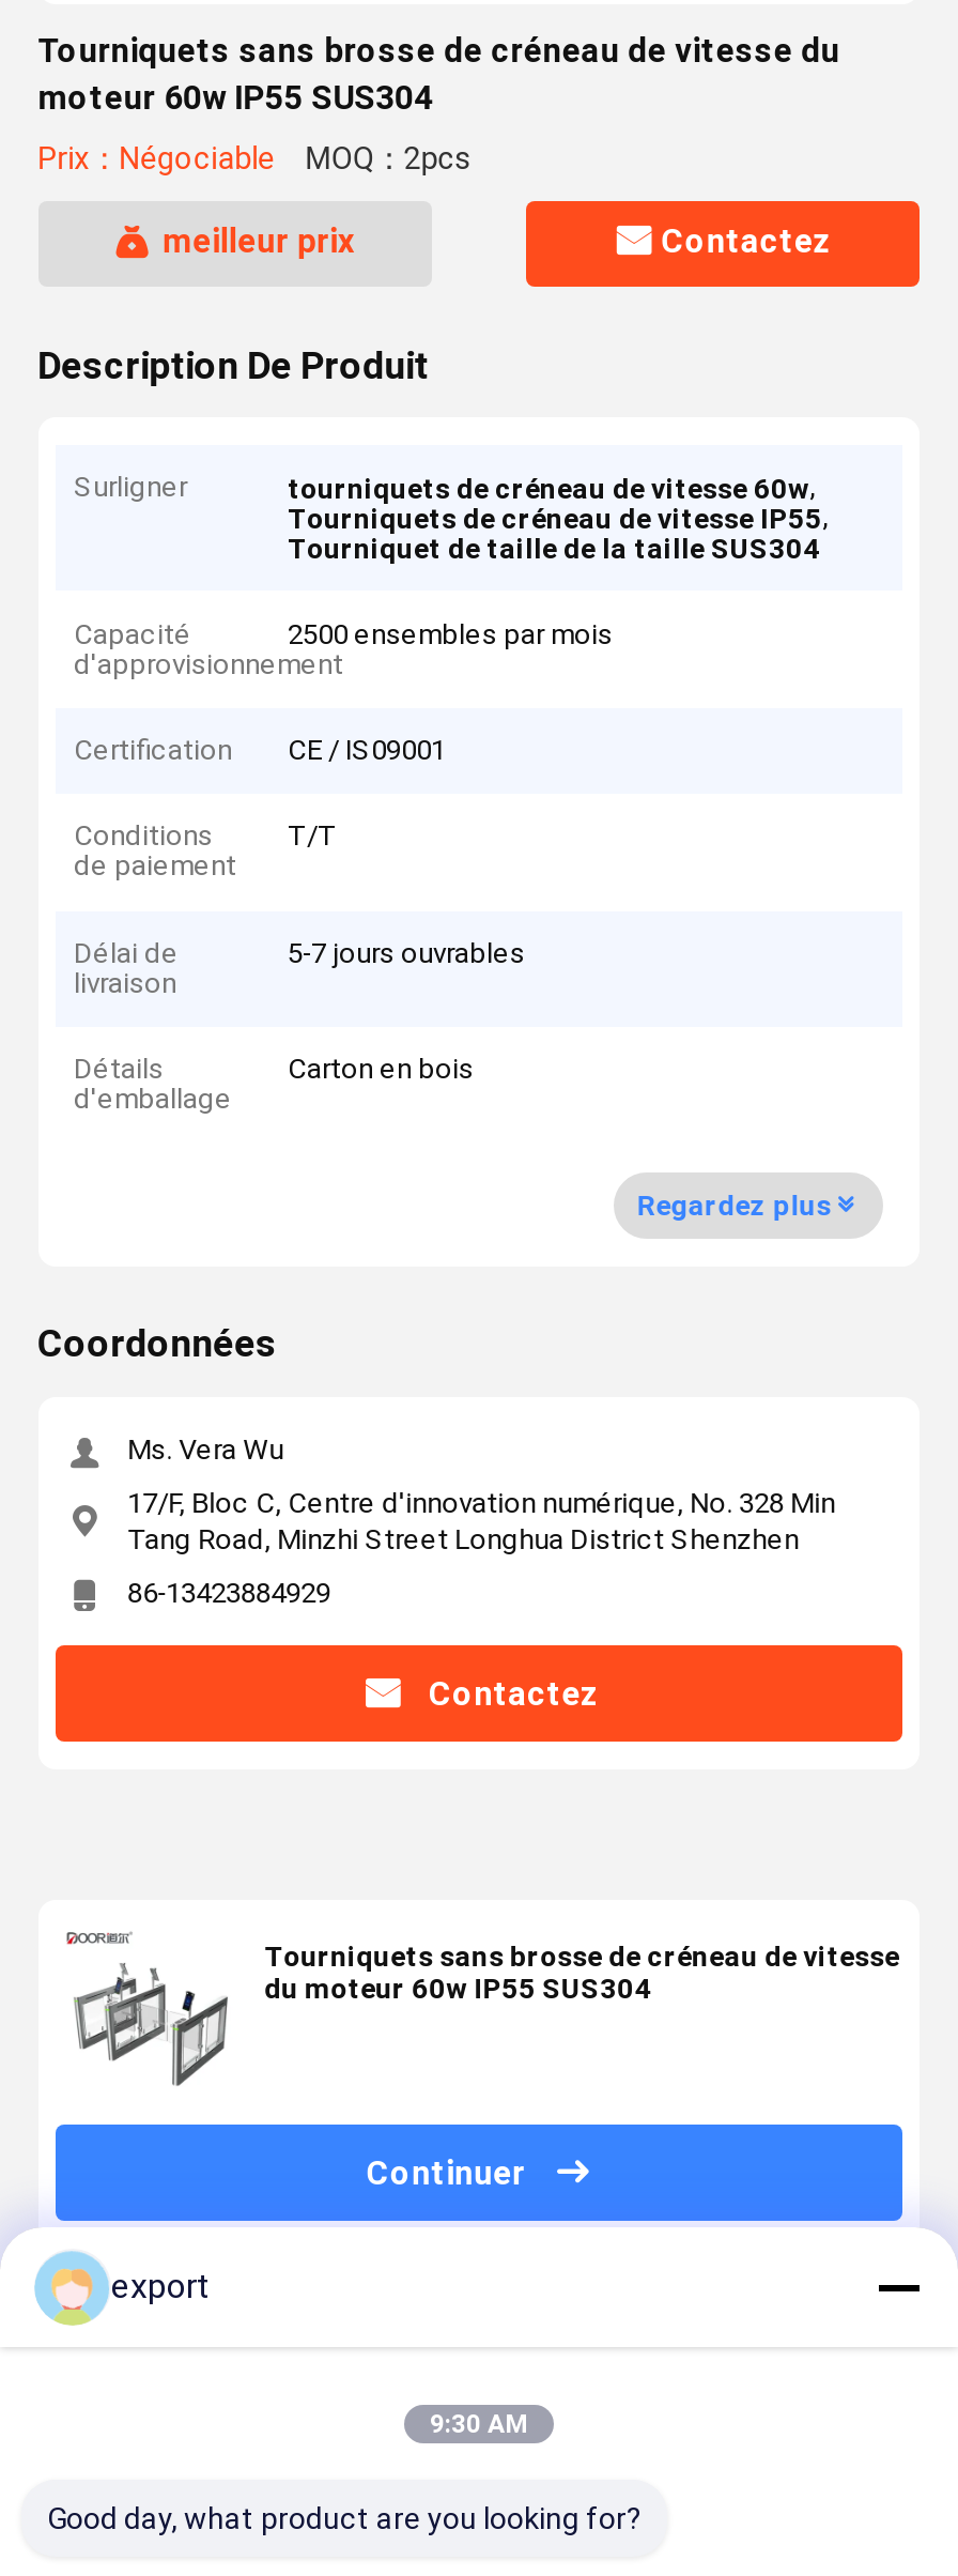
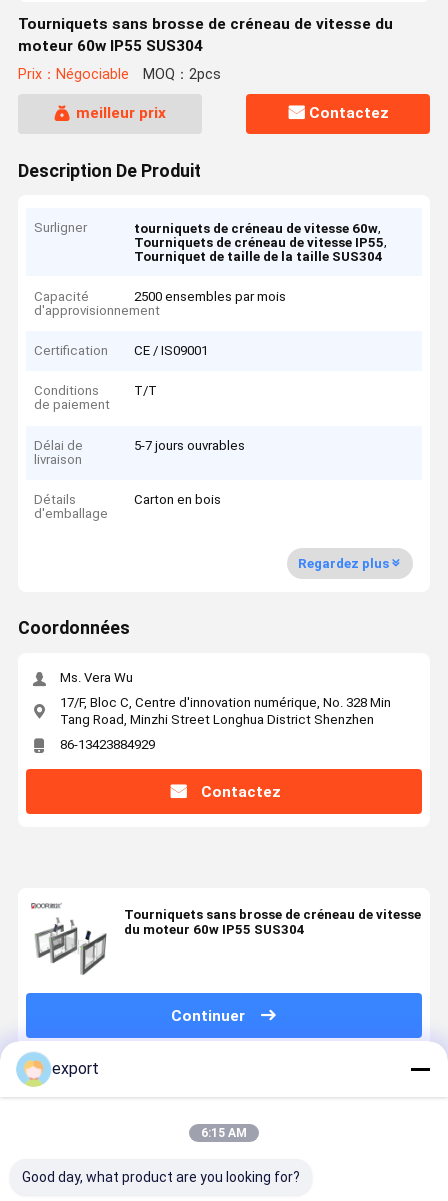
[430,2409,528,2439] 9:30 AM -> [201,1126,247,1140] 6:15 AM

